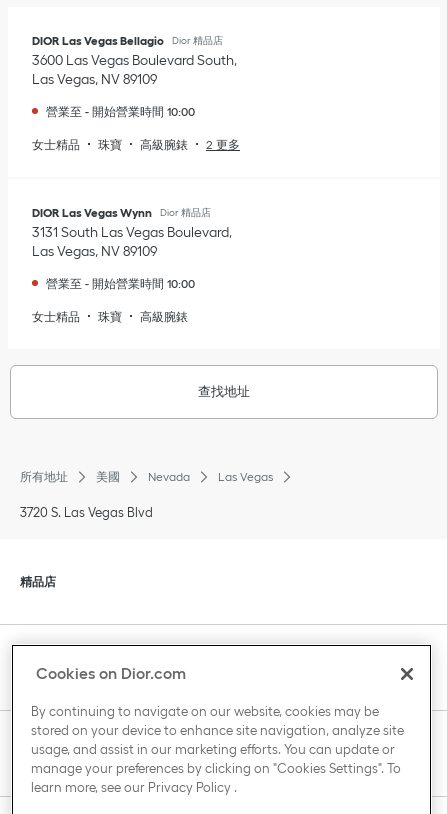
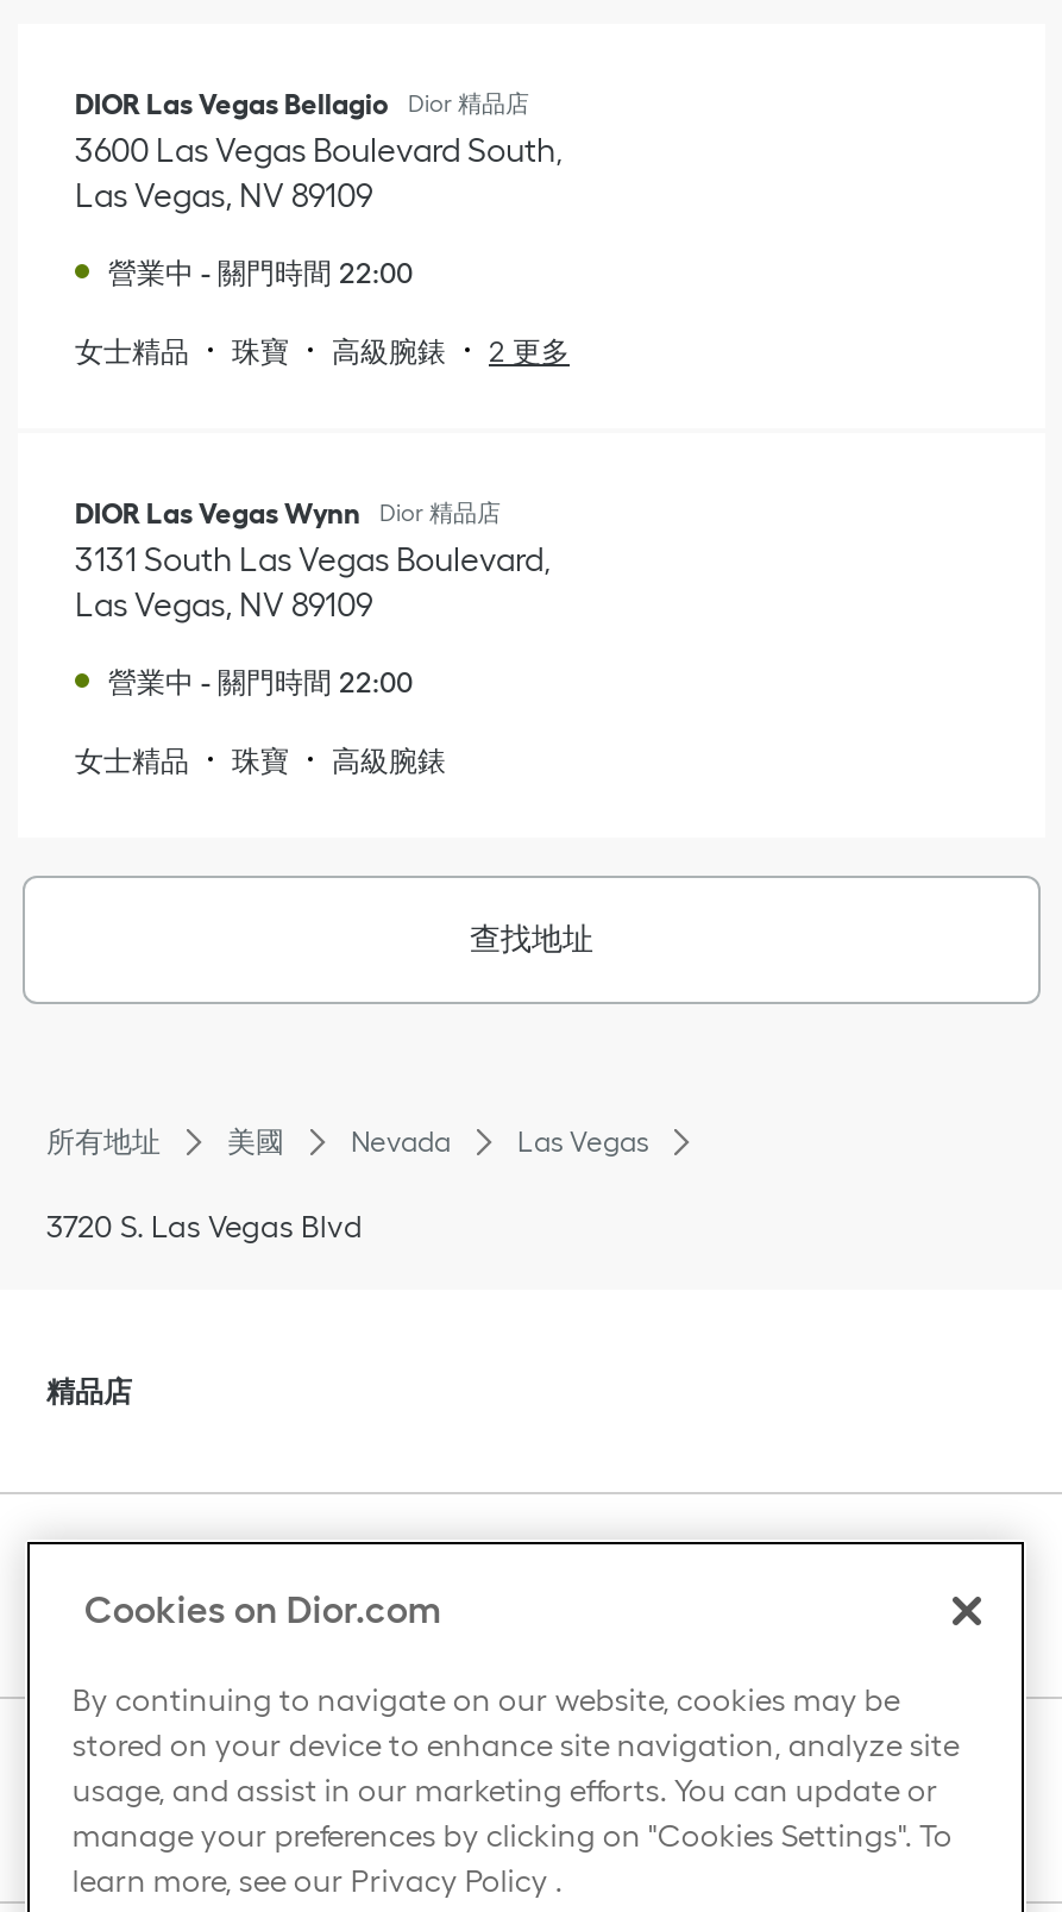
[46,105,195,118] 營業至-開始營業時間10:00 -> [108,256,413,287] 營業中-關門時間22:00
[46,277,195,290] 營業至-開始營業時間10:00 -> [108,666,413,697] 營業中-關門時間22:00

